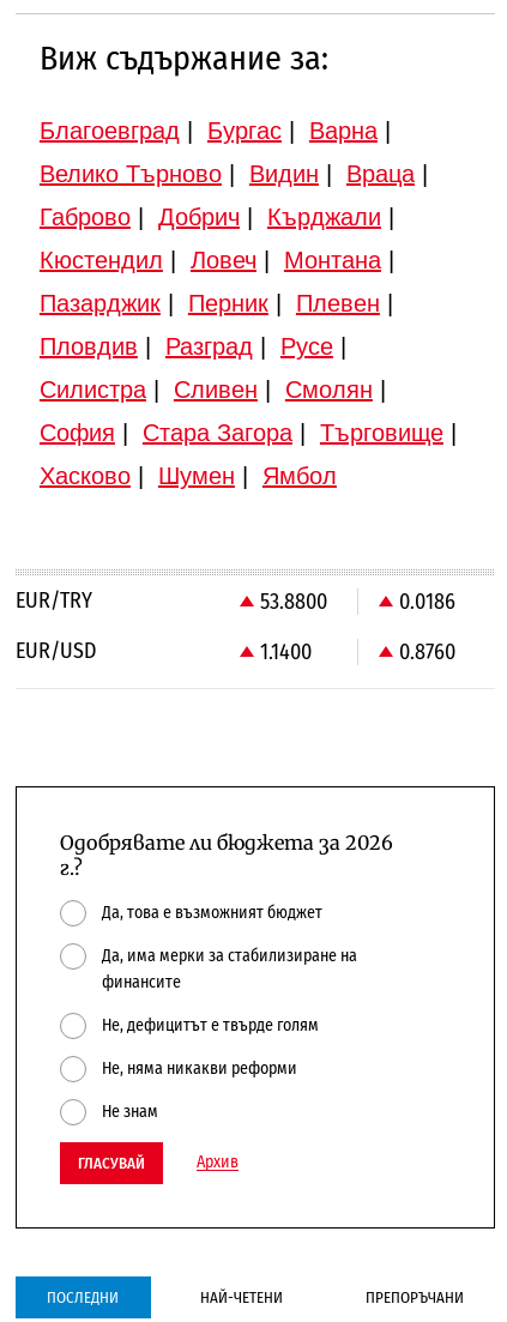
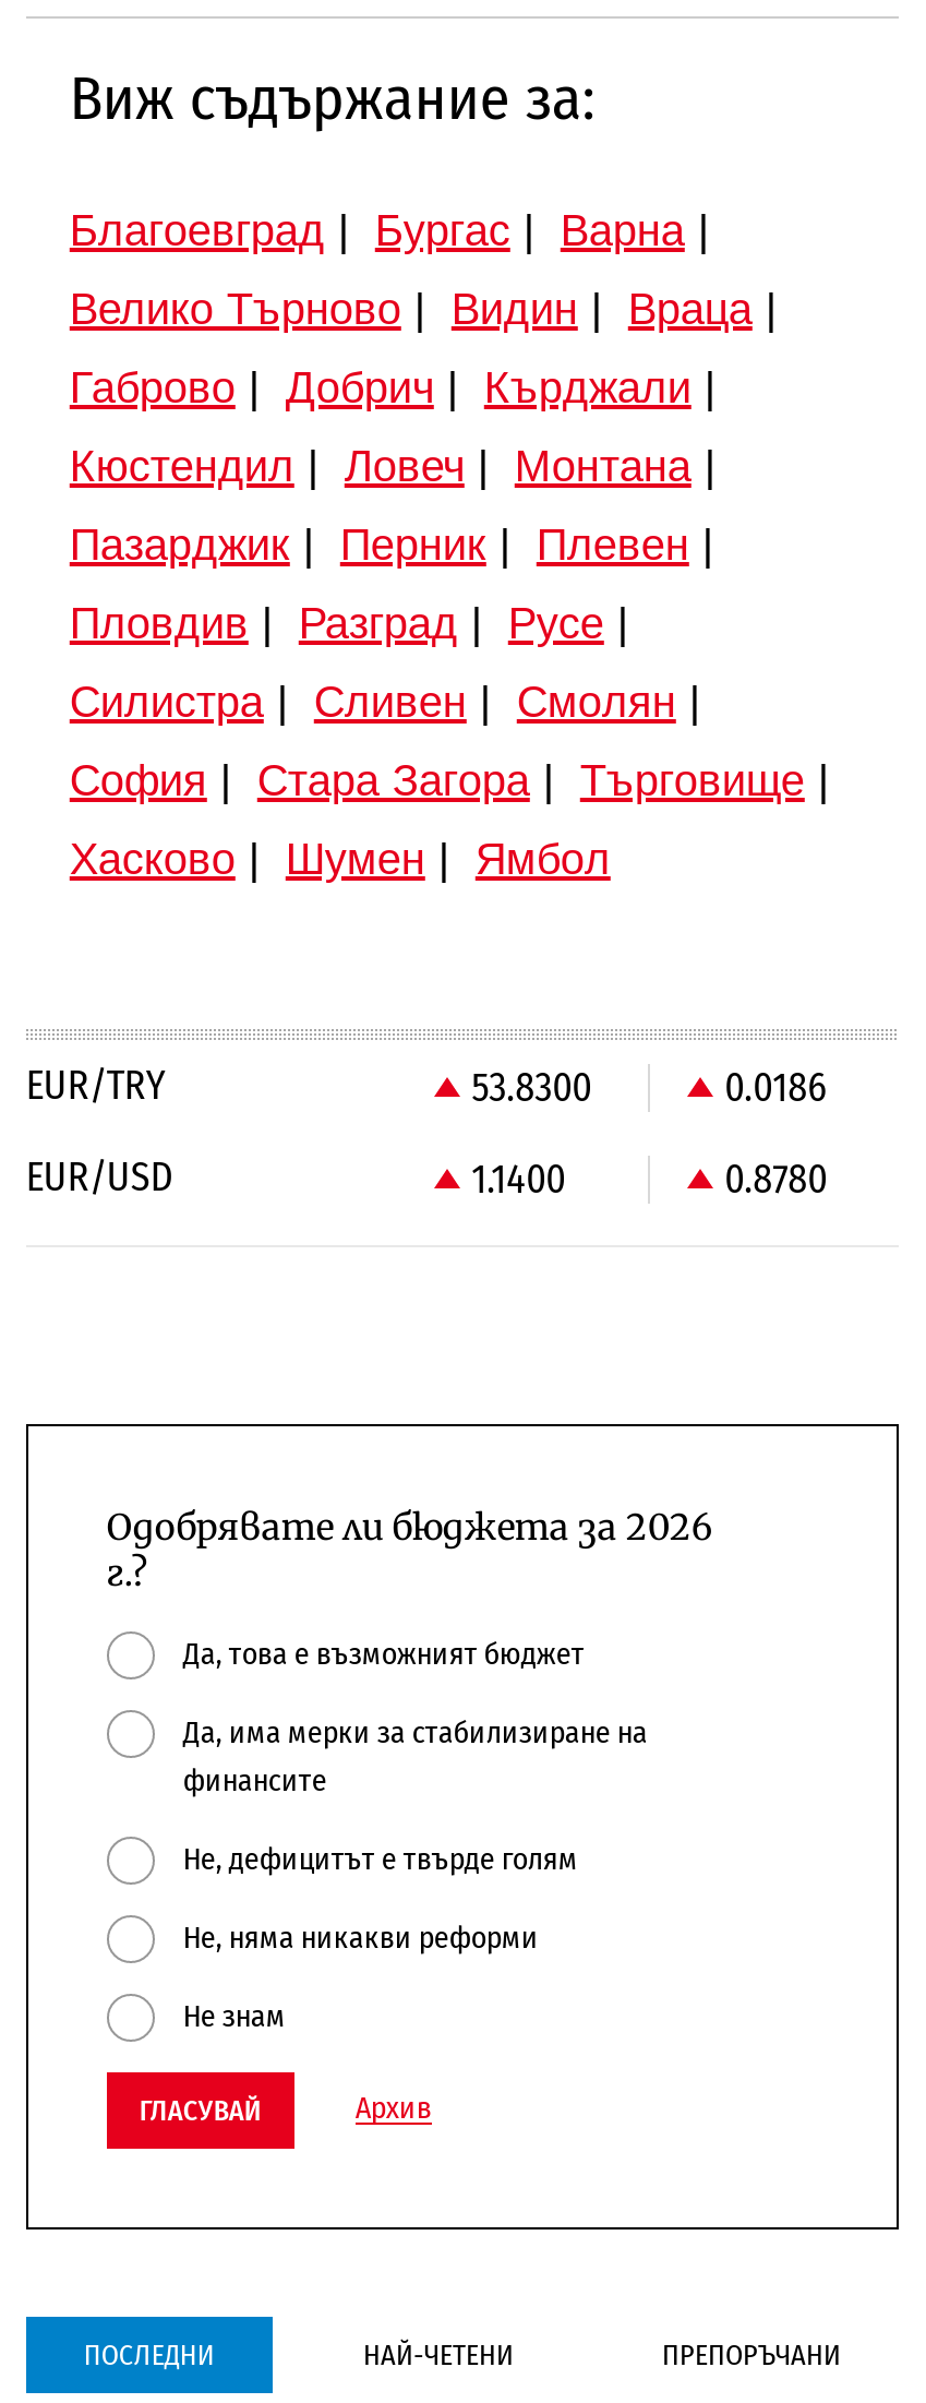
[260,588,327,615] 53.8800 -> [471,1064,591,1112] 53.8300
[399,639,456,665] 0.8760 -> [724,1155,827,1203] 0.8780

